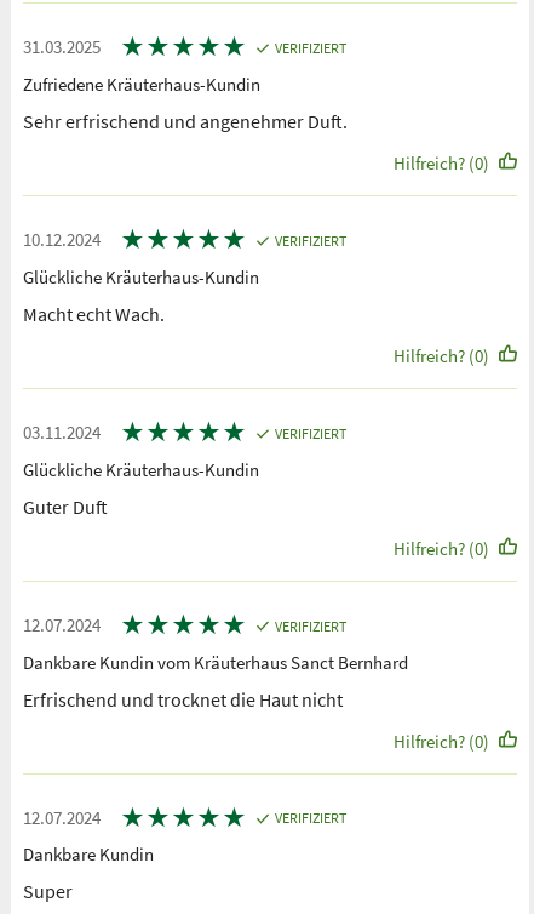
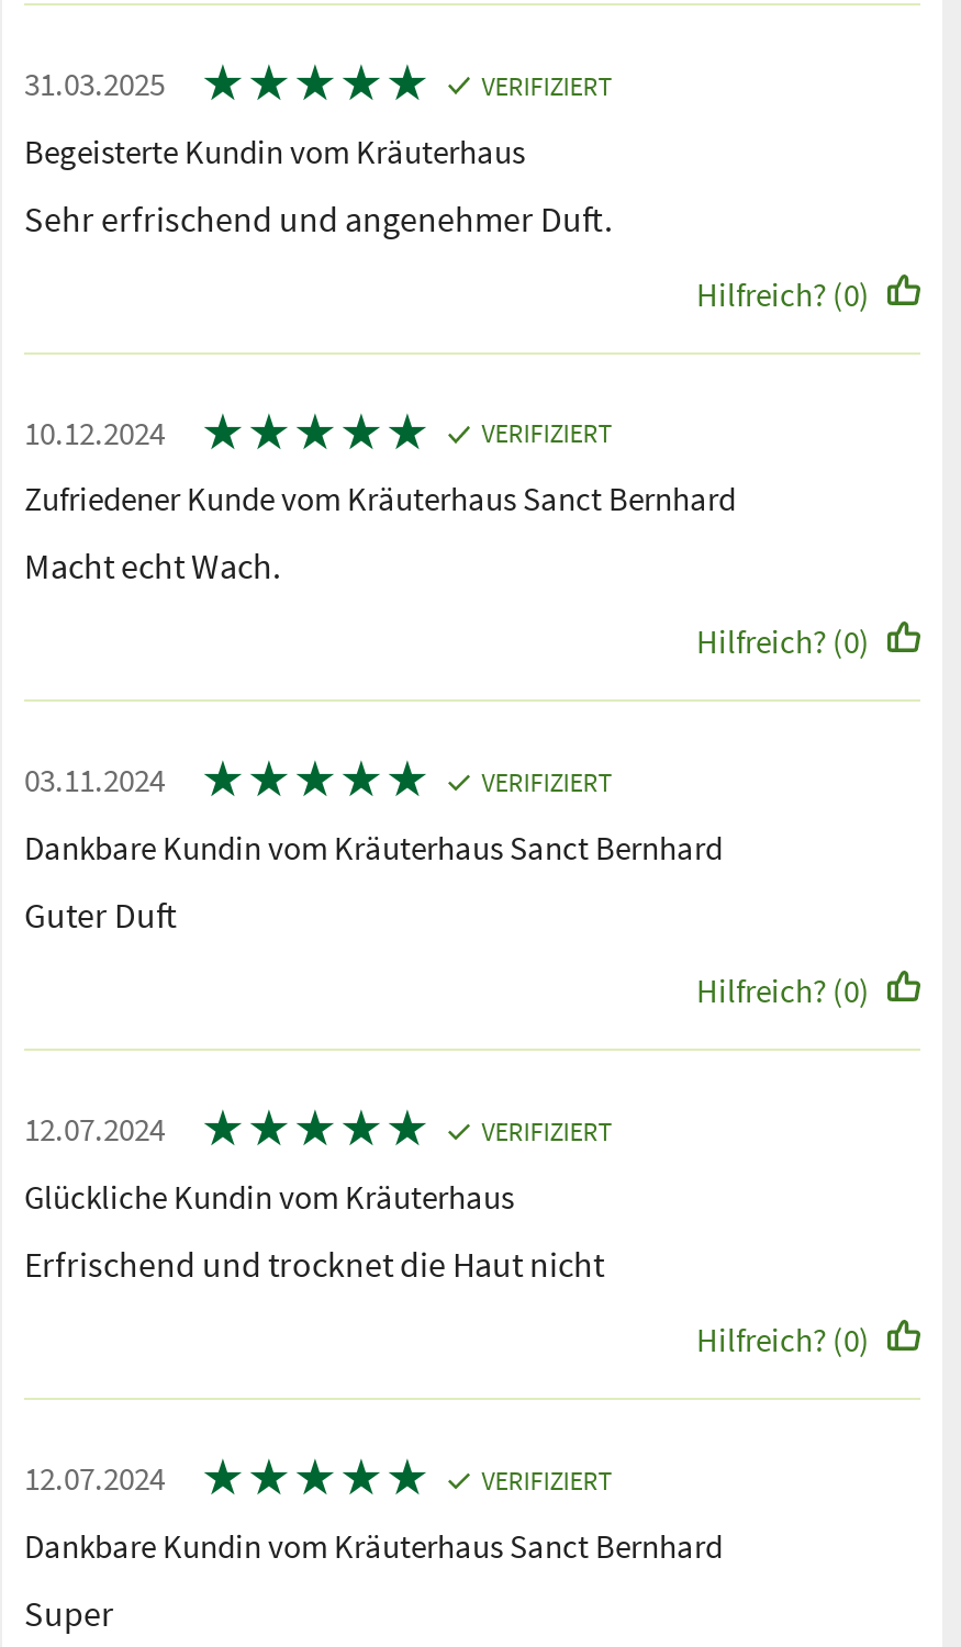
[23,72,260,96] Zufriedene Kräuterhaus-Kundin -> [24,129,525,171] Begeisterte Kundin vom Kräuterhaus
[23,265,259,288] Glückliche Kräuterhaus-Kundin -> [24,478,736,520] Zufriedener Kunde vom Kräuterhaus Sanct Bernhard
[23,458,259,481] Glückliche Kräuterhaus-Kundin -> [24,827,723,869] Dankbare Kundin vom Kräuterhaus Sanct Bernhard
[23,650,408,673] Dankbare Kundin vom Kräuterhaus Sanct Bernhard -> [24,1176,514,1218] Glückliche Kundin vom Kräuterhaus
[23,843,154,866] Dankbare Kundin -> [24,1525,723,1567] Dankbare Kundin vom Kräuterhaus Sanct Bernhard

